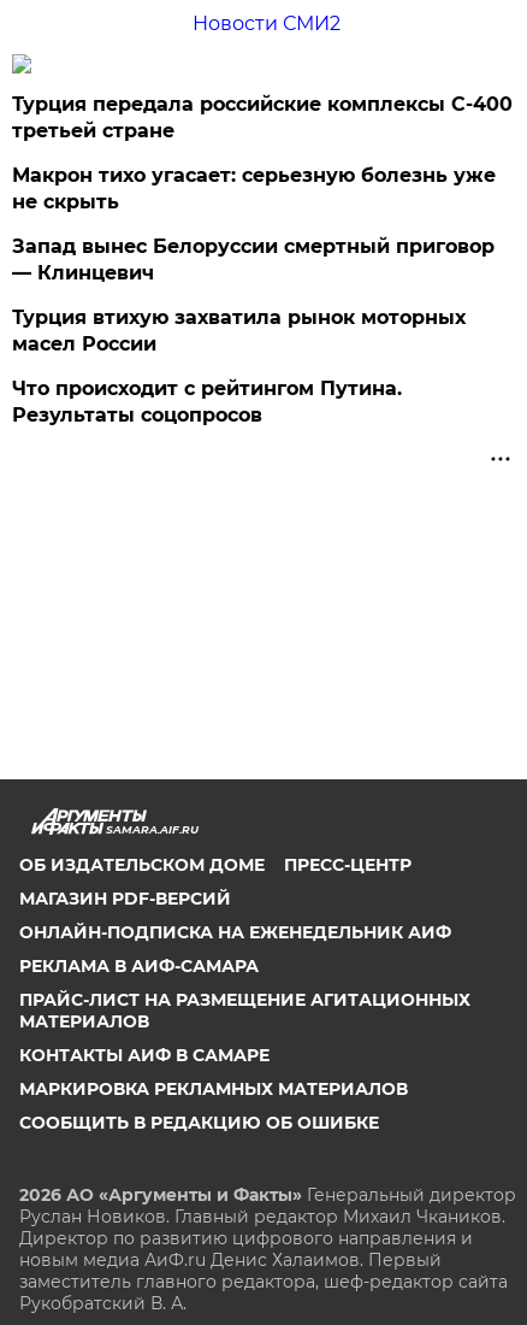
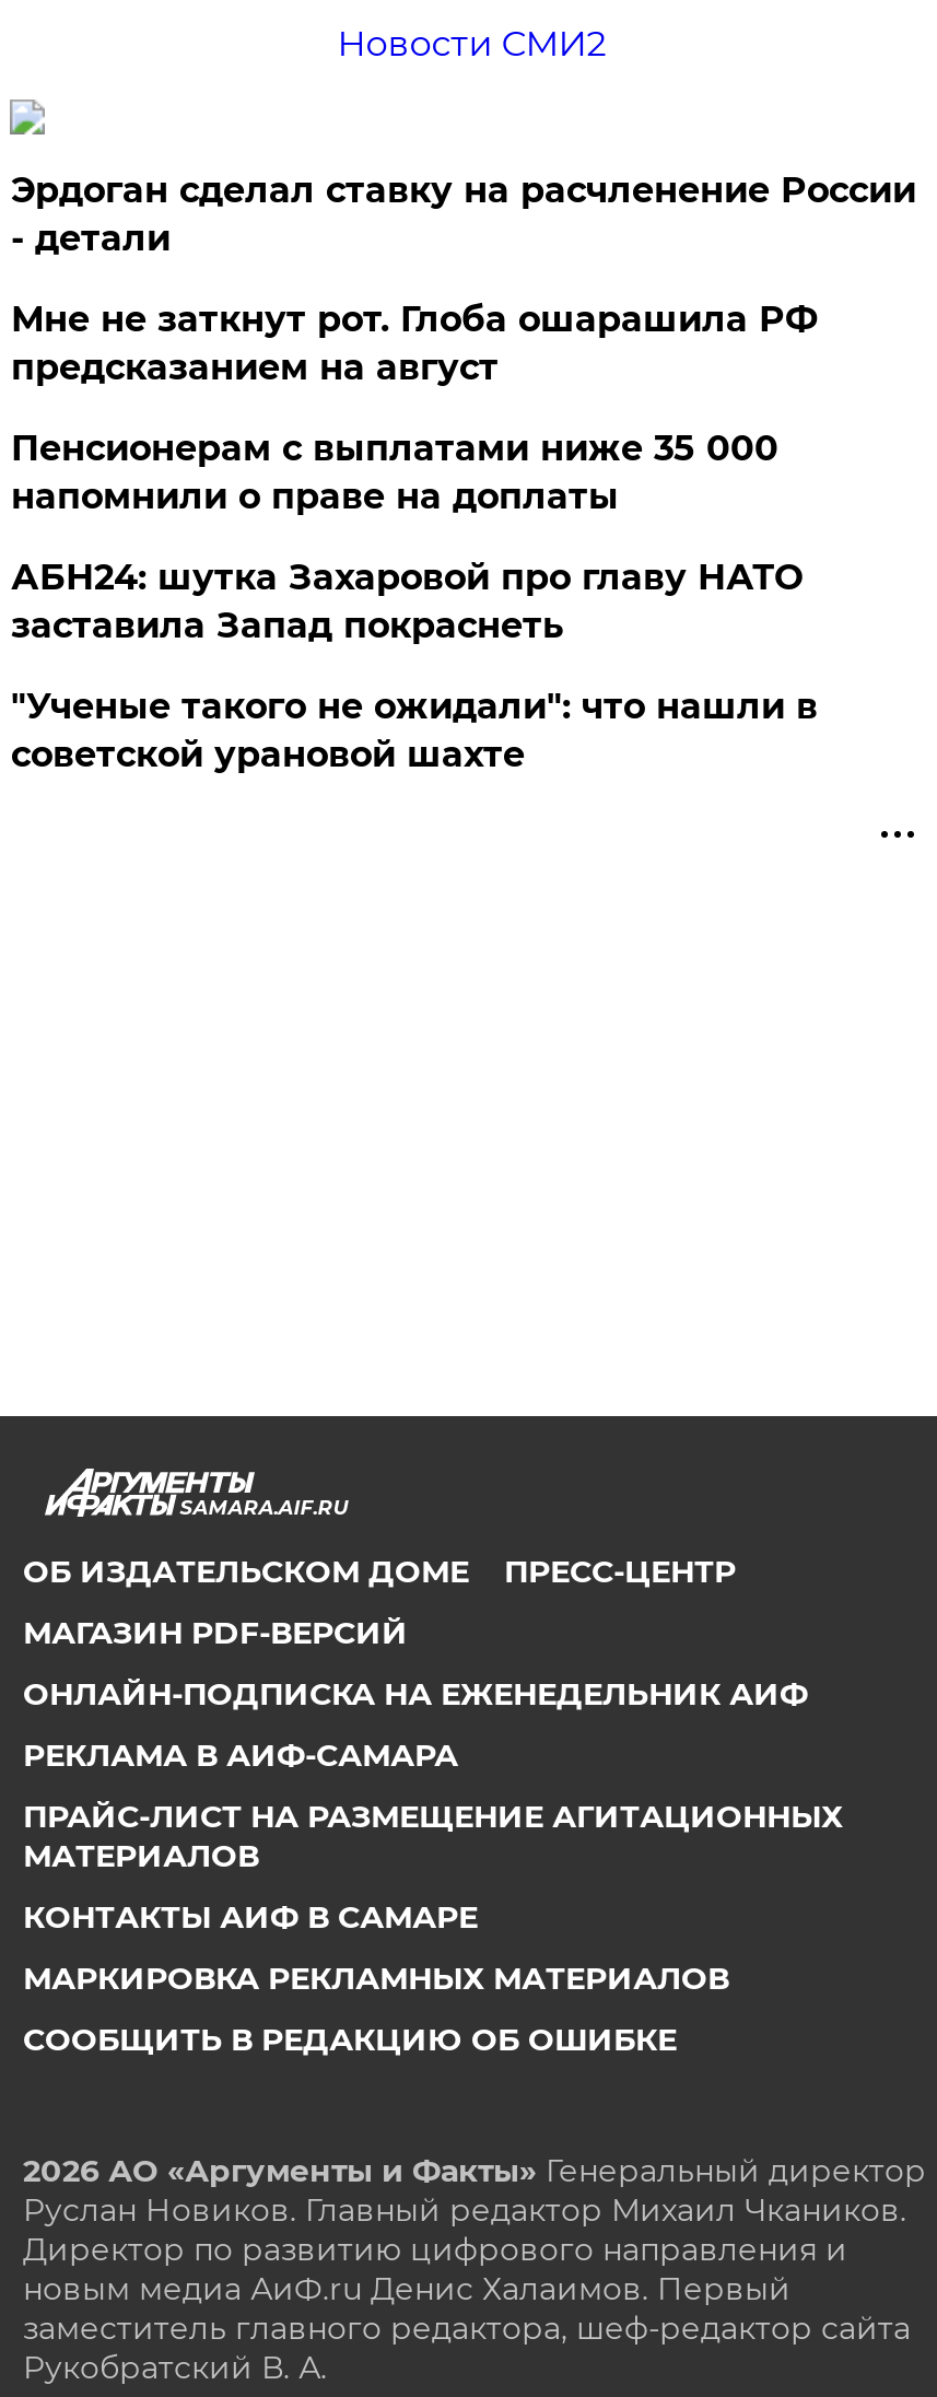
[13,93,513,142] Турция передала российские комплексы С-400 | третьей стране -> [11,169,916,259] Эрдоган сделал ставку на расчленение России | - детали
[13,164,496,213] Макрон тихо угасает: серьезную болезнь уже | не скрыть -> [11,298,818,388] Мне не заткнут рот. Глоба ошарашила РФ | предсказанием на август
[13,235,495,284] Запад вынес Белоруссии смертный приговор | — Клинцевич -> [11,427,778,517] Пенсионерам с выплатами ниже 35 000 | напомнили о праве на доплаты
[13,306,466,355] Турция втихую захватила рынок моторных | масел России -> [11,556,802,646] АБН24: шутка Захаровой про главу НАТО | заставила Запад покраснеть
[13,377,402,426] Что происходит с рейтингом Путина. | Результаты соцопросов -> [11,685,818,775] "Ученые такого не ожидали": что нашли в | советской урановой шахте

